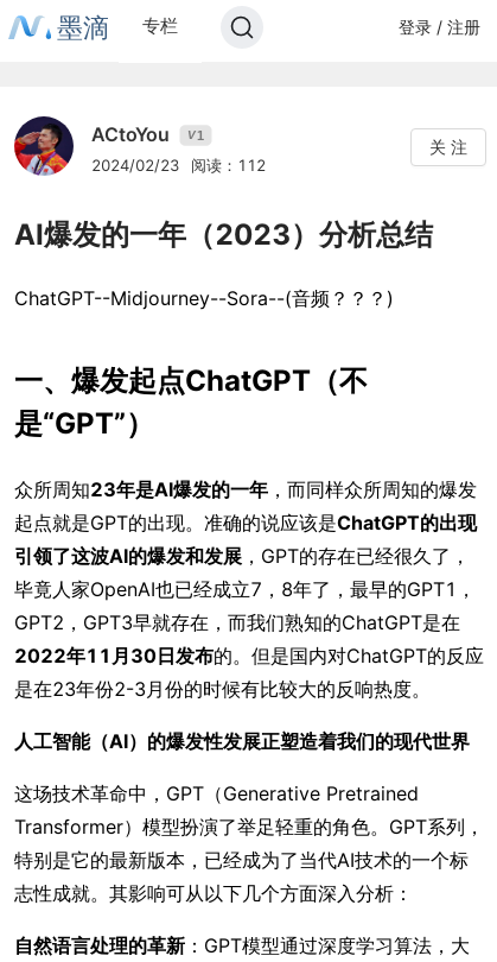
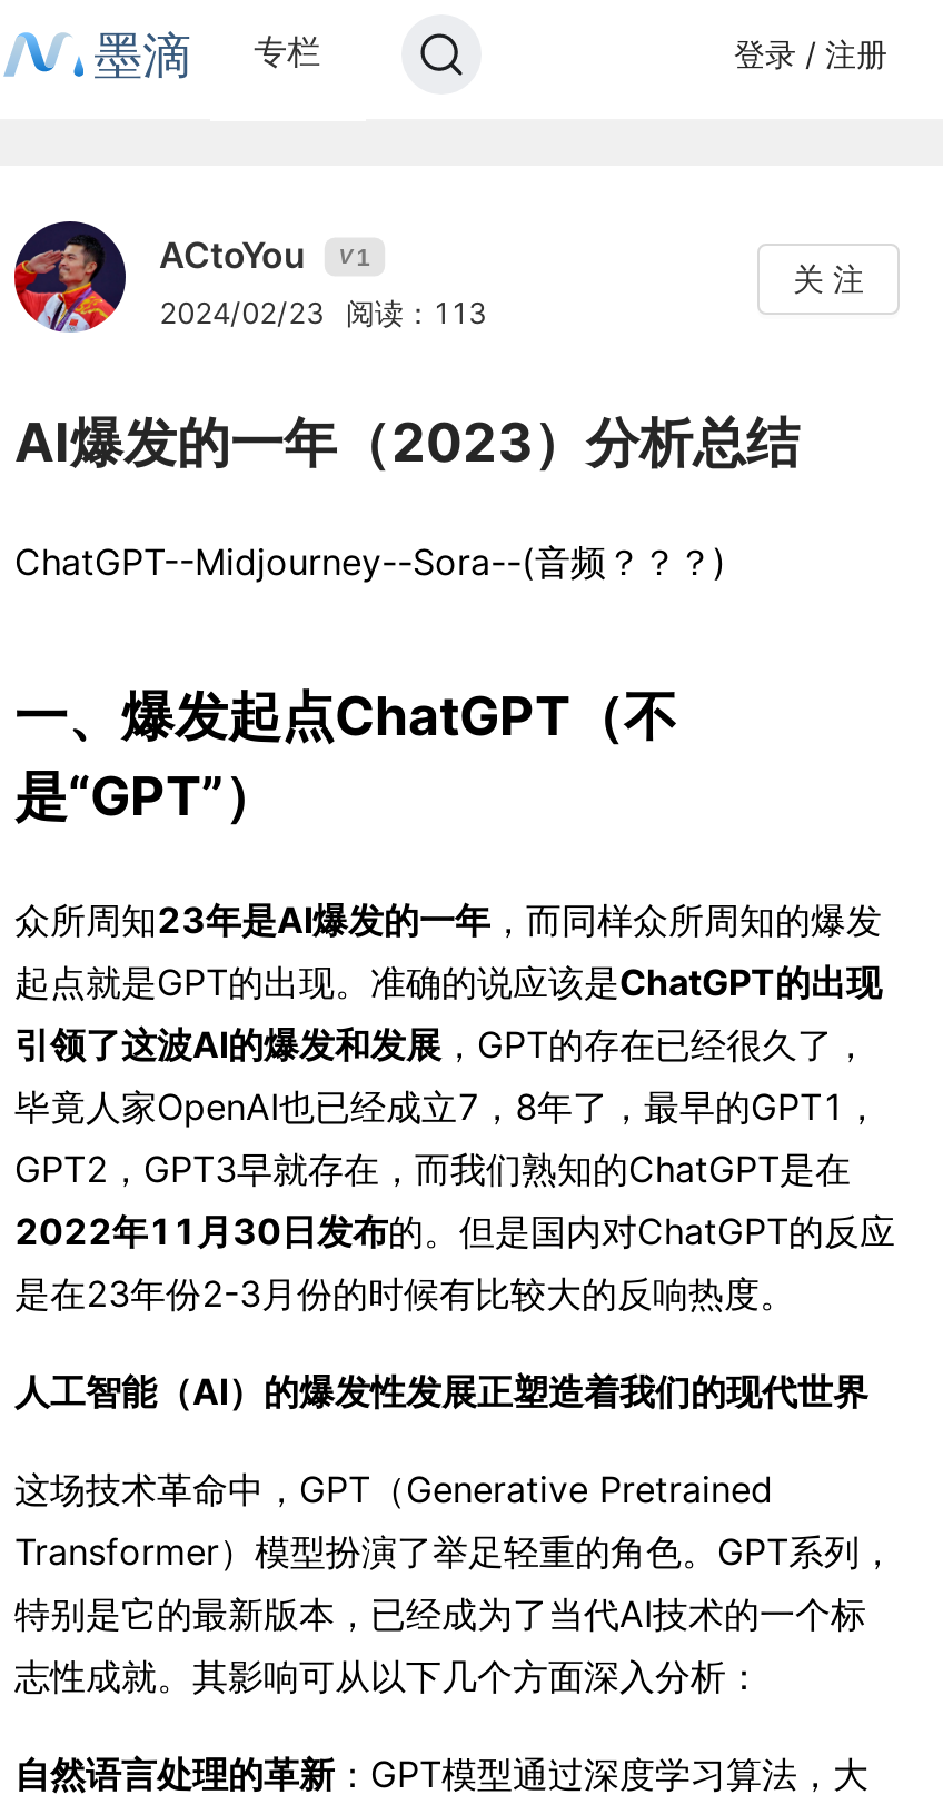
[91,156,266,175] 2024/02/23 阅读：112 -> [159,295,486,330] 2024/02/23 阅读：113

